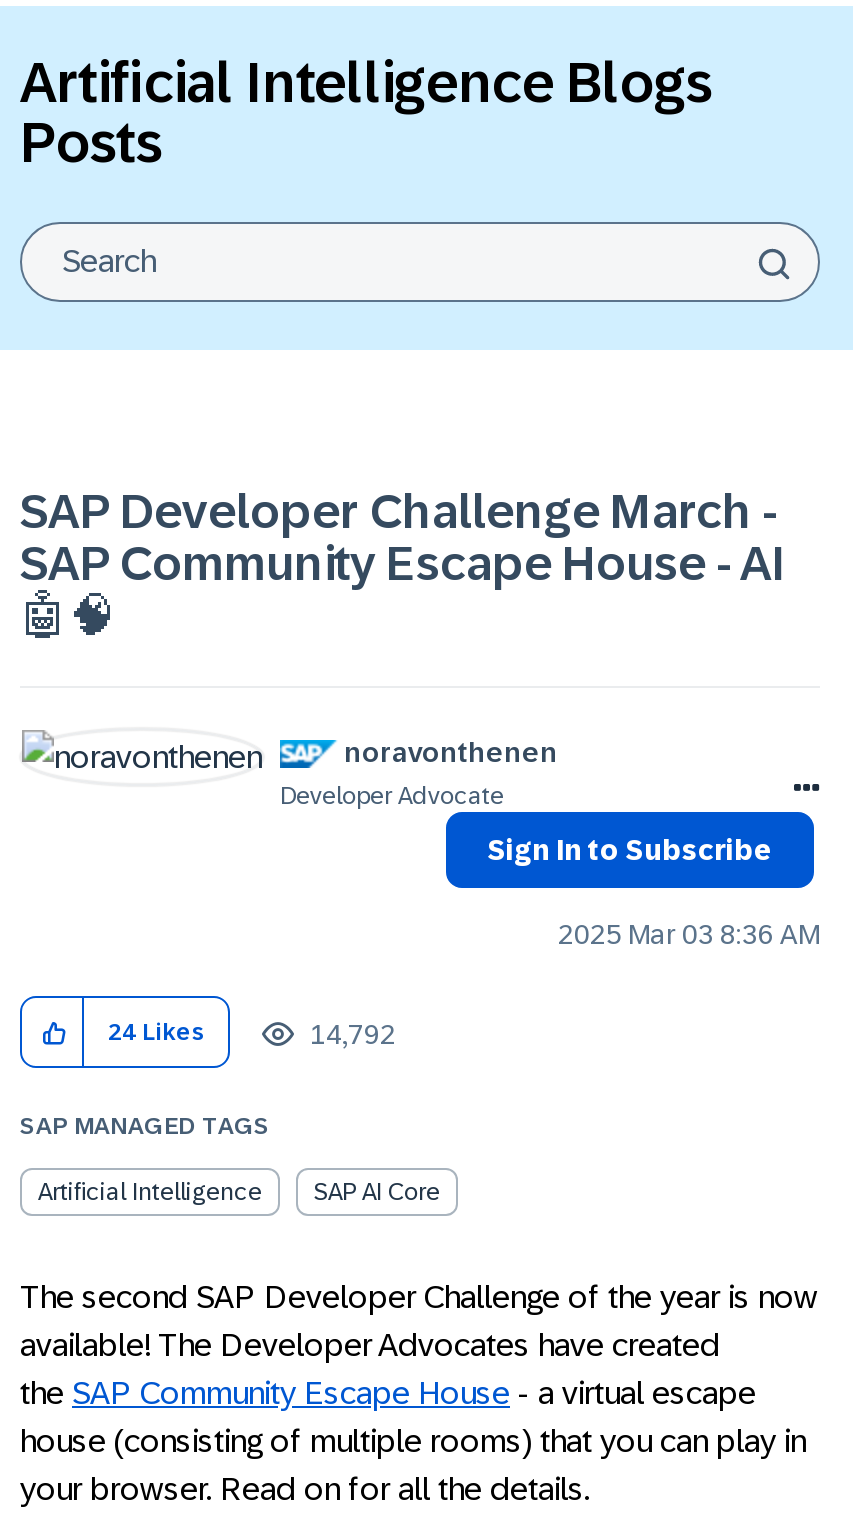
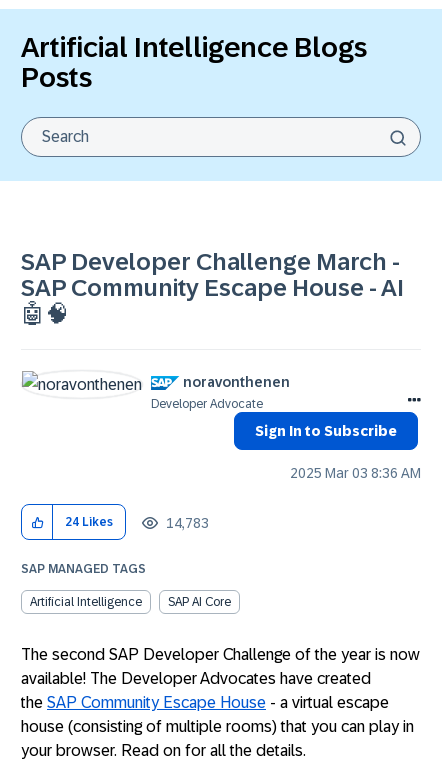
[310,1018,396,1050] 14,792 -> [166,515,209,531] 14,783

